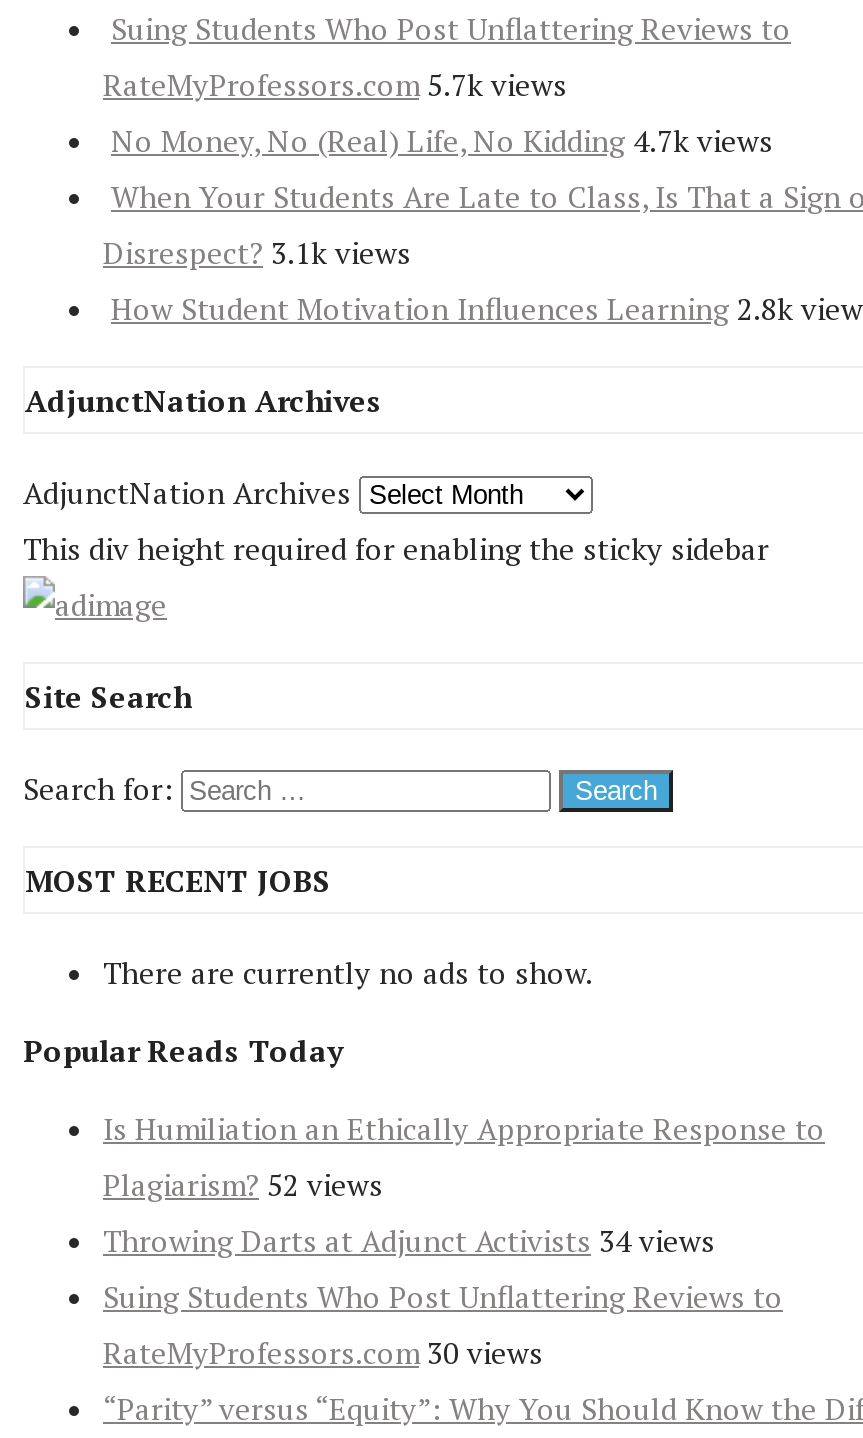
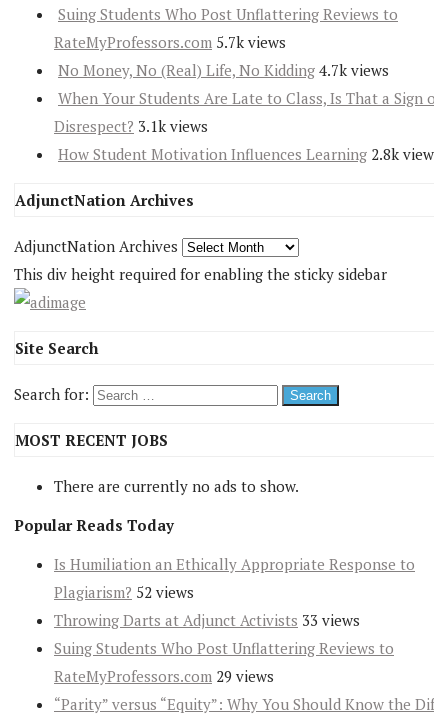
[103,1221,715,1261] Throwing Darts at Adjunct Activists 34 views -> [54,610,360,630] Throwing Darts at Adjunct Activists 33 views
[103,1333,543,1373] RateMyProfessors.com 30 views -> [54,666,274,686] RateMyProfessors.com 29 views

